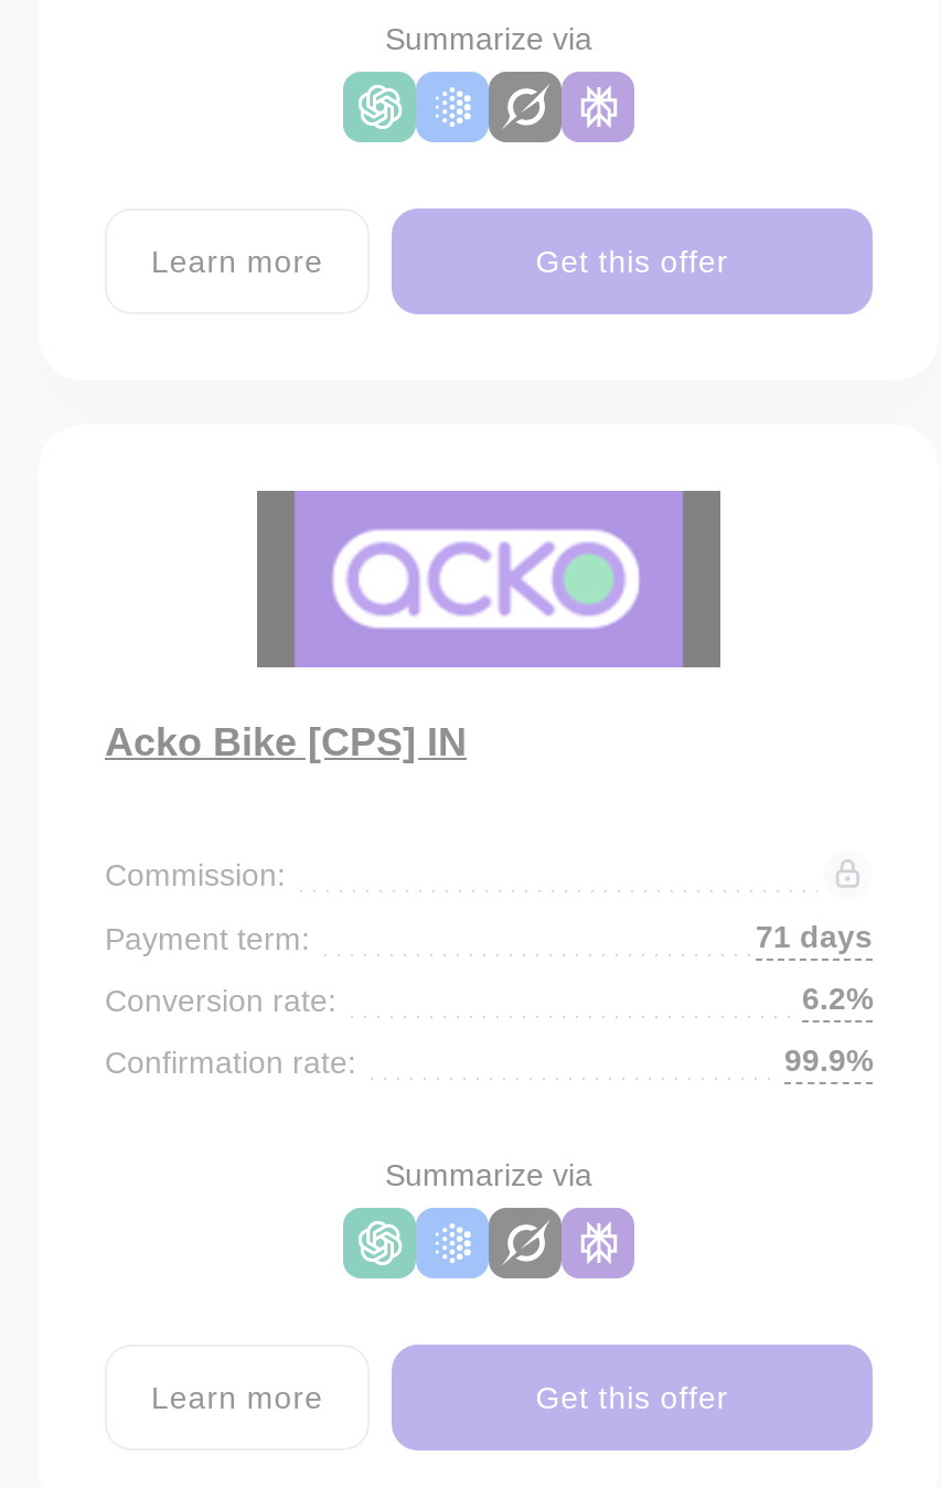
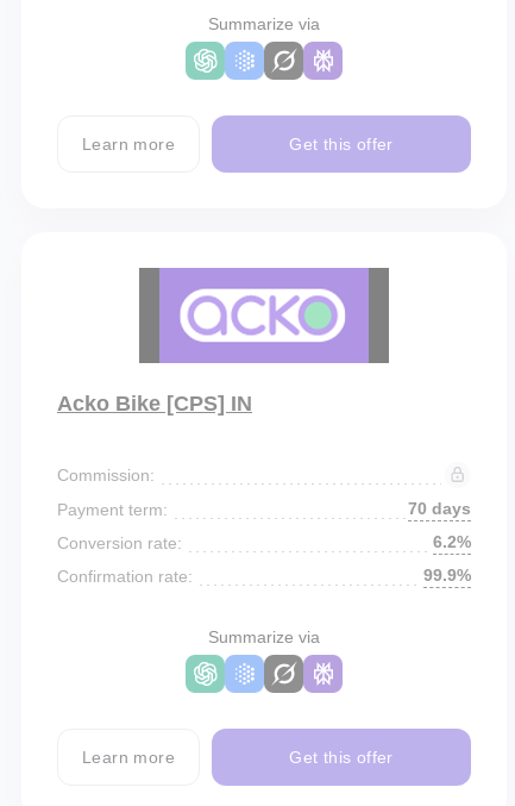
[756,919,873,954] 71 days -> [408,499,471,518] 70 days

